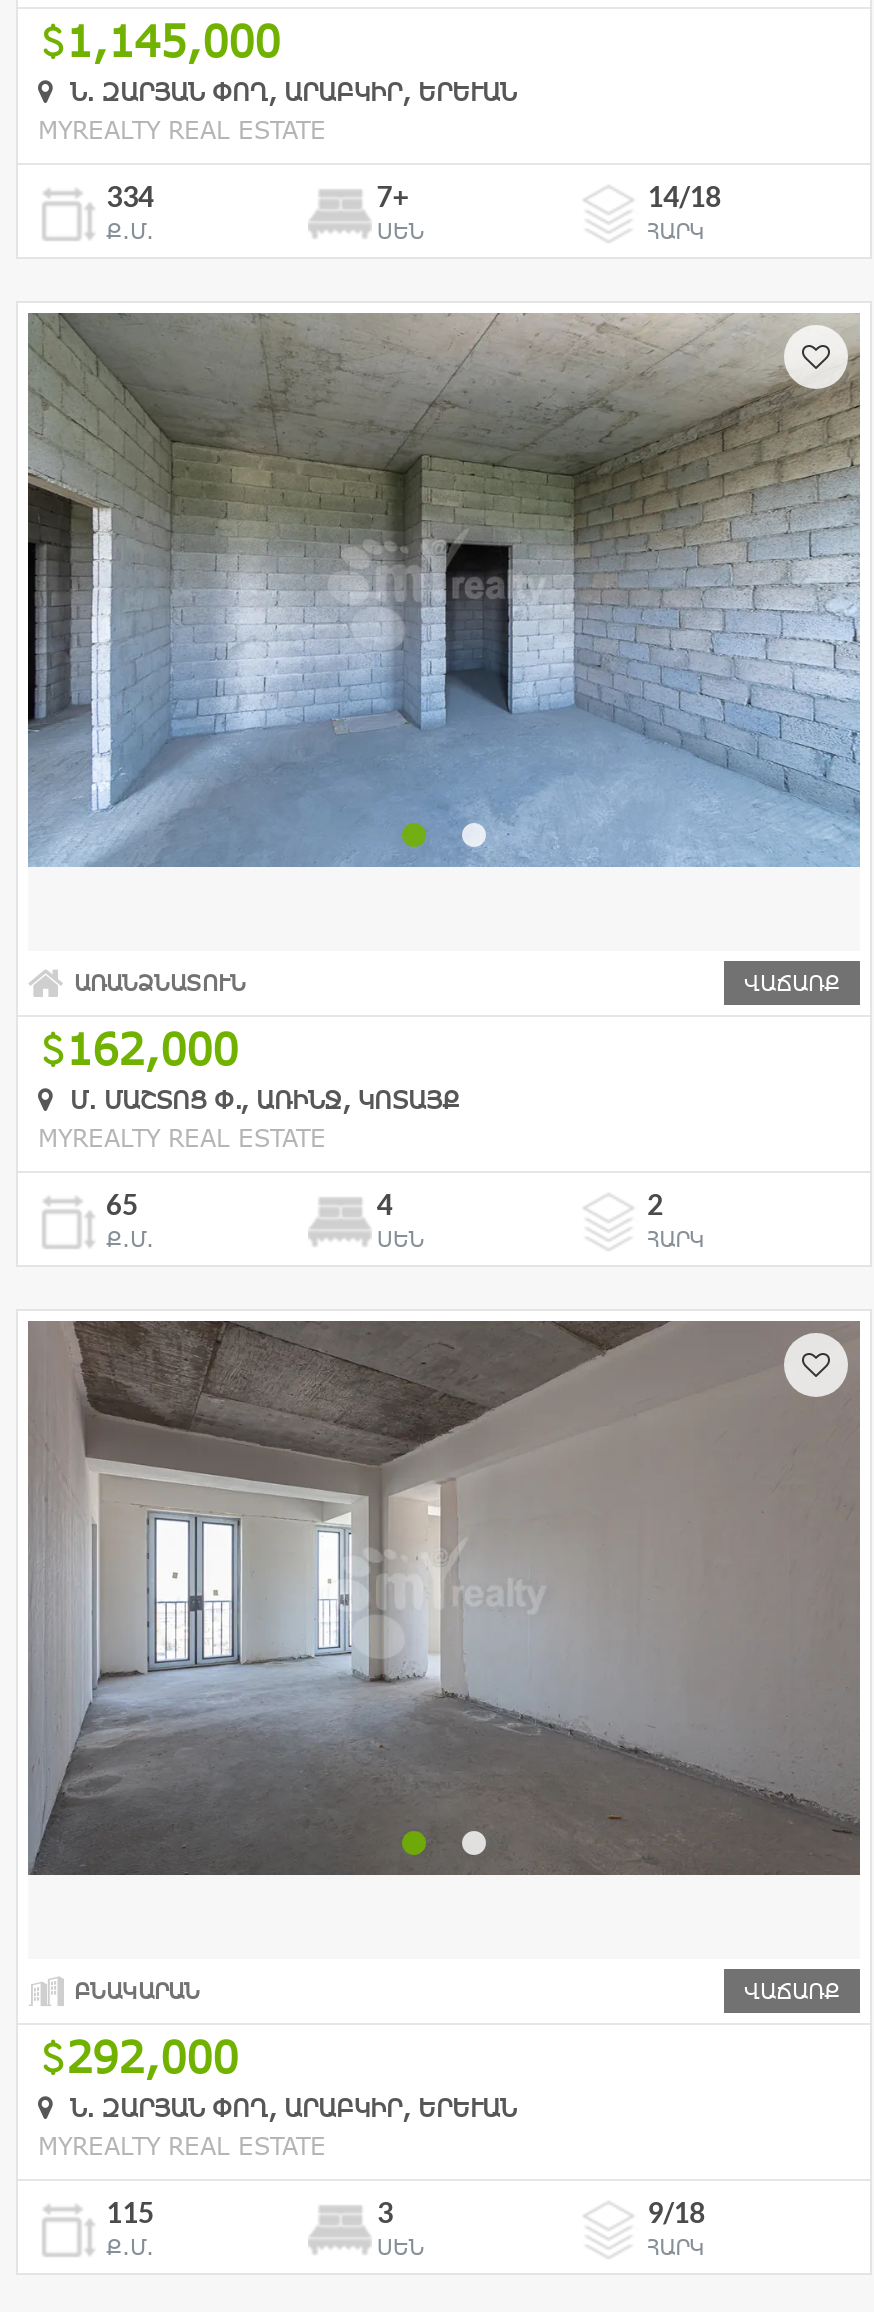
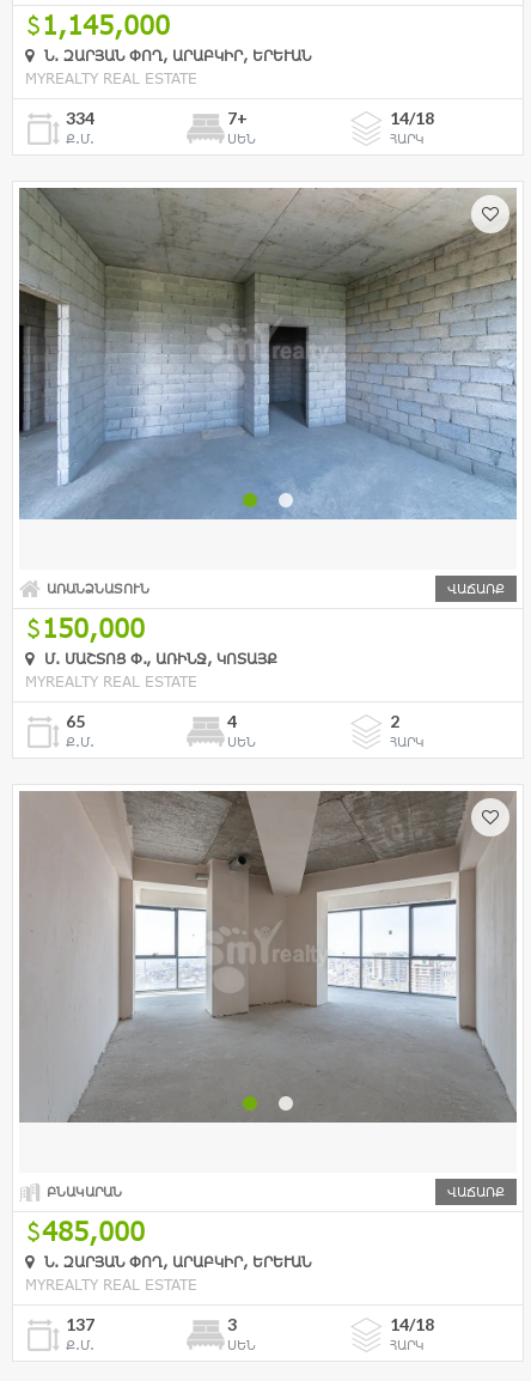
[66,1022,238,1072] 162,000 -> [42,612,145,642] 150,000
[30,1319,860,1875] [image] -> [19,790,517,1123] [image]
[66,2030,238,2080] 292,000 -> [42,1215,145,1245] 485,000
[106,2194,154,2228] 115 -> [66,1313,94,1334] 137
[647,2194,705,2228] 9/18 -> [390,1313,434,1334] 14/18

